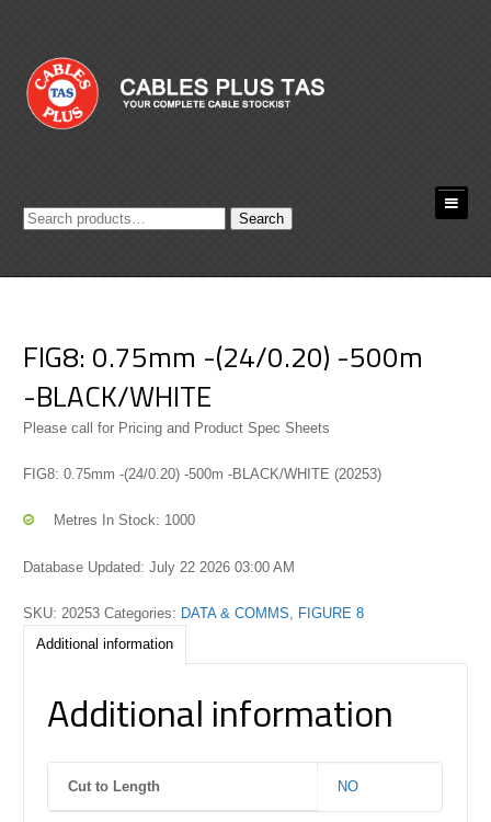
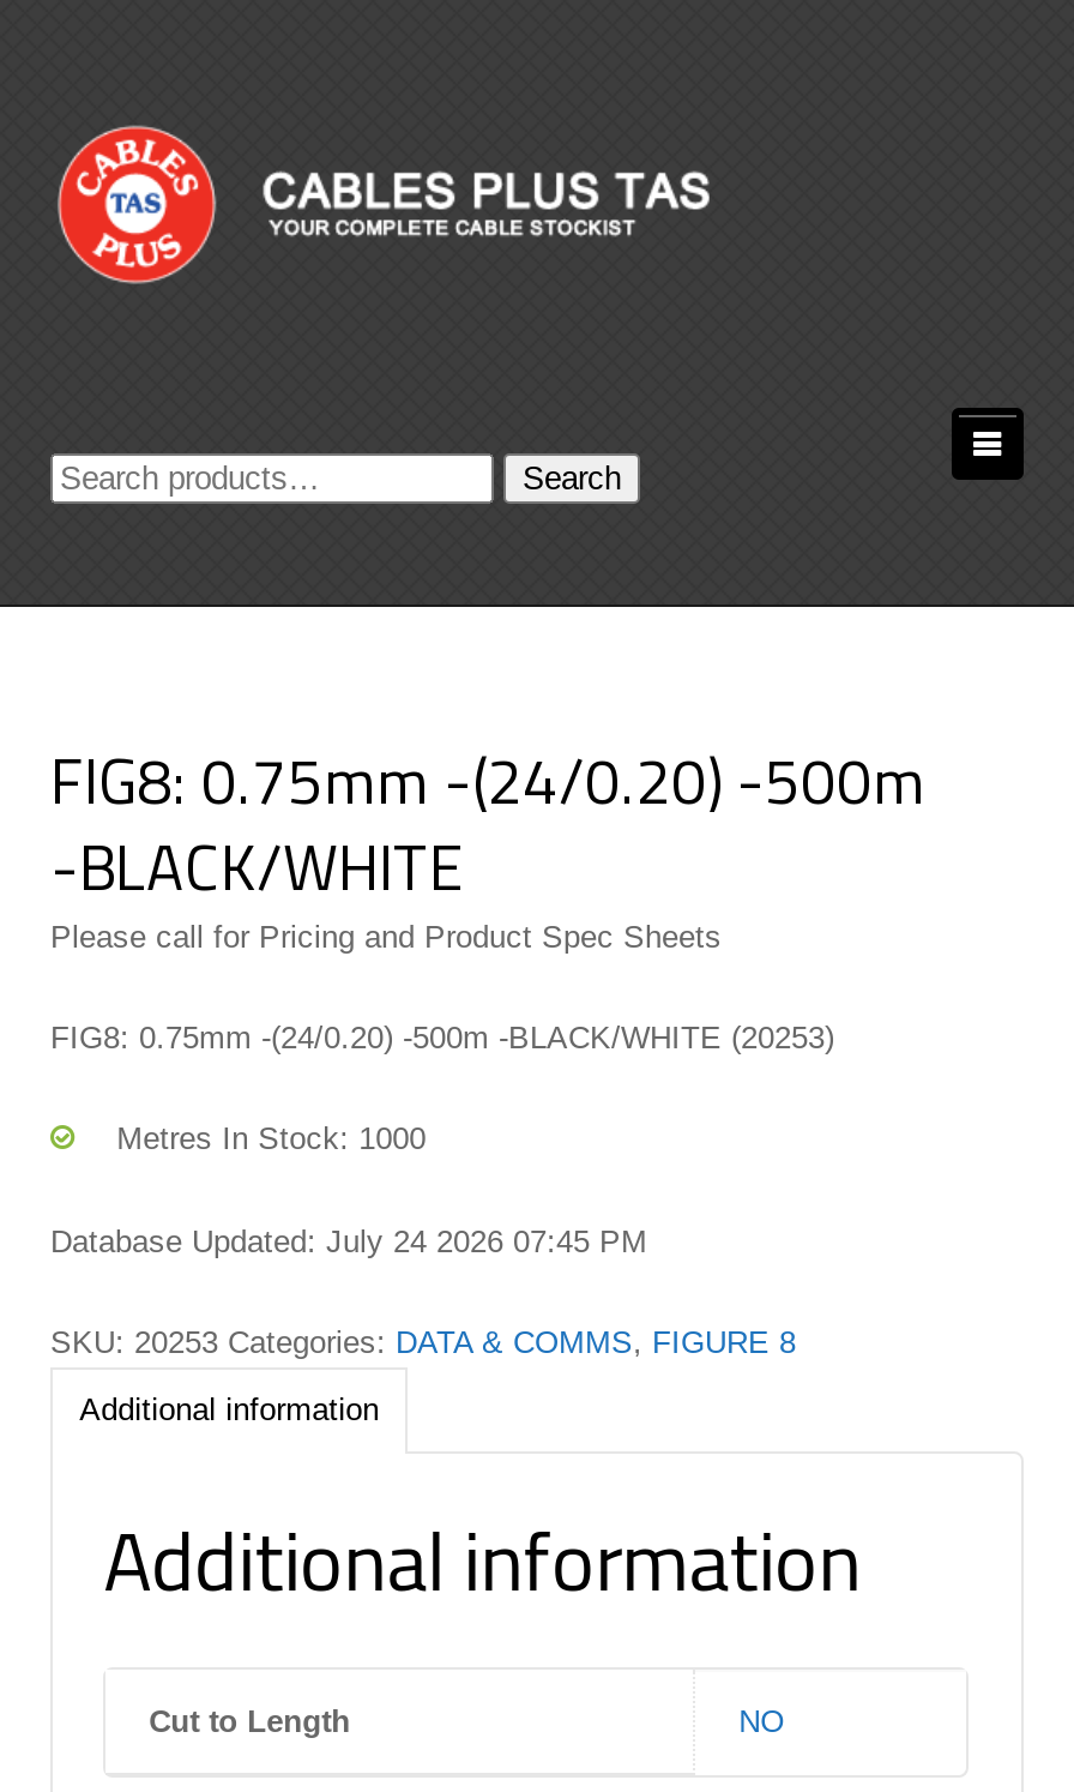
[23,558,295,575] Database Updated: July 22 2026 03:00 AM -> [50,1222,647,1258] Database Updated: July 24 2026 07:45 PM

